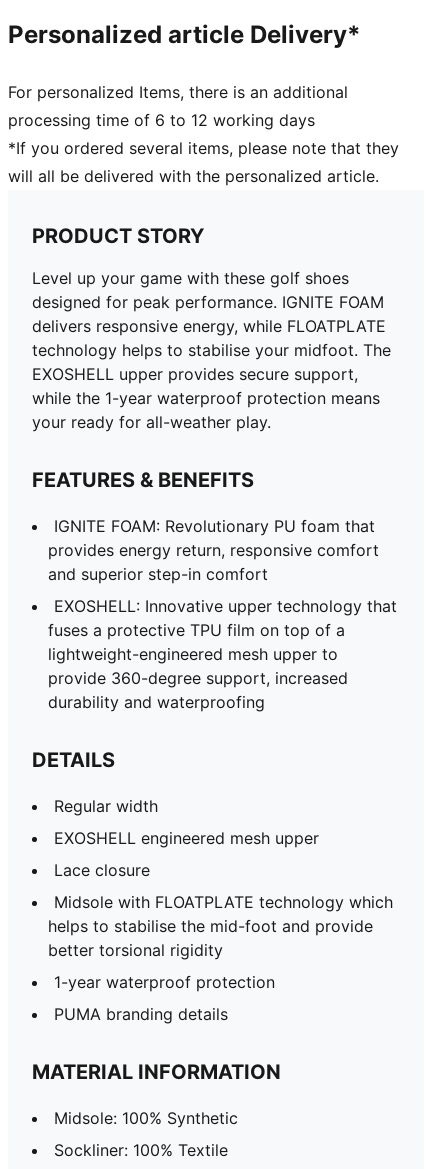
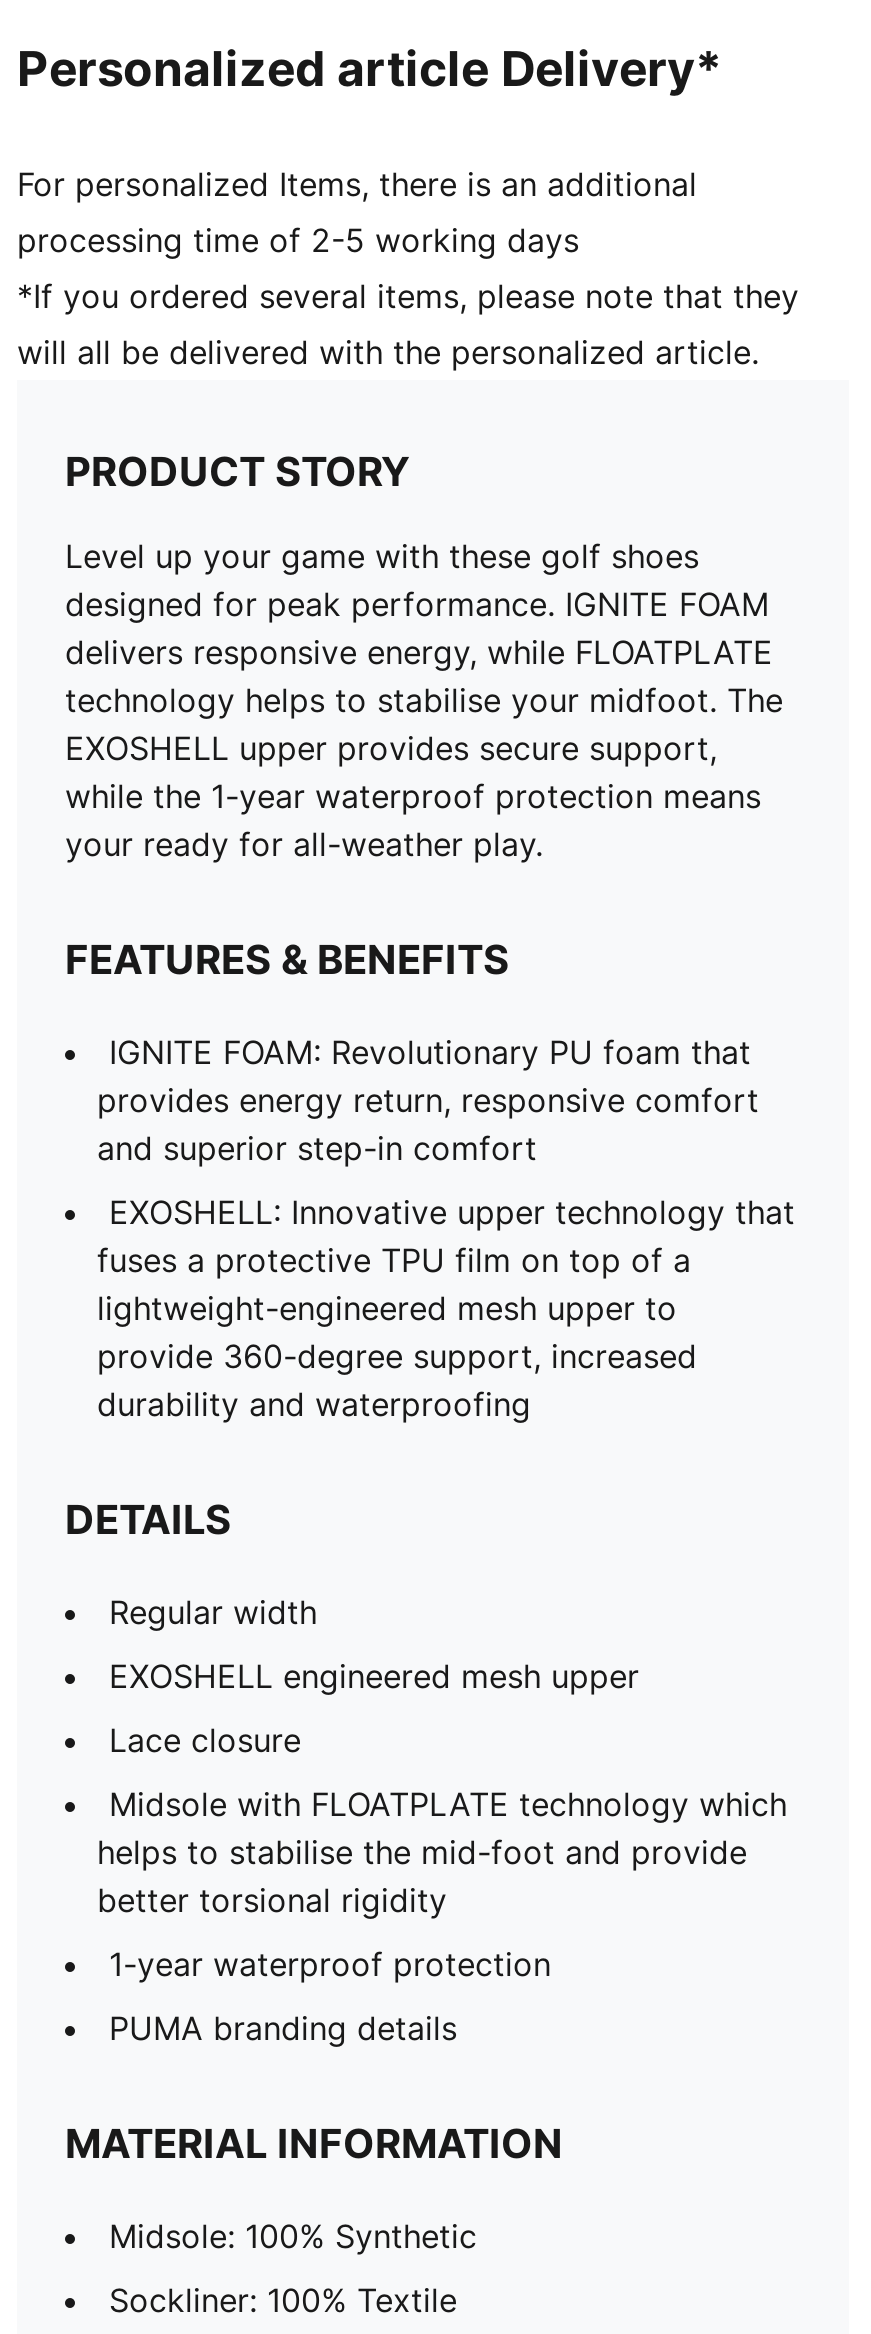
[8,110,315,130] processing time of 6 to 12 working days -> [17,220,579,260] processing time of 2-5 working days

